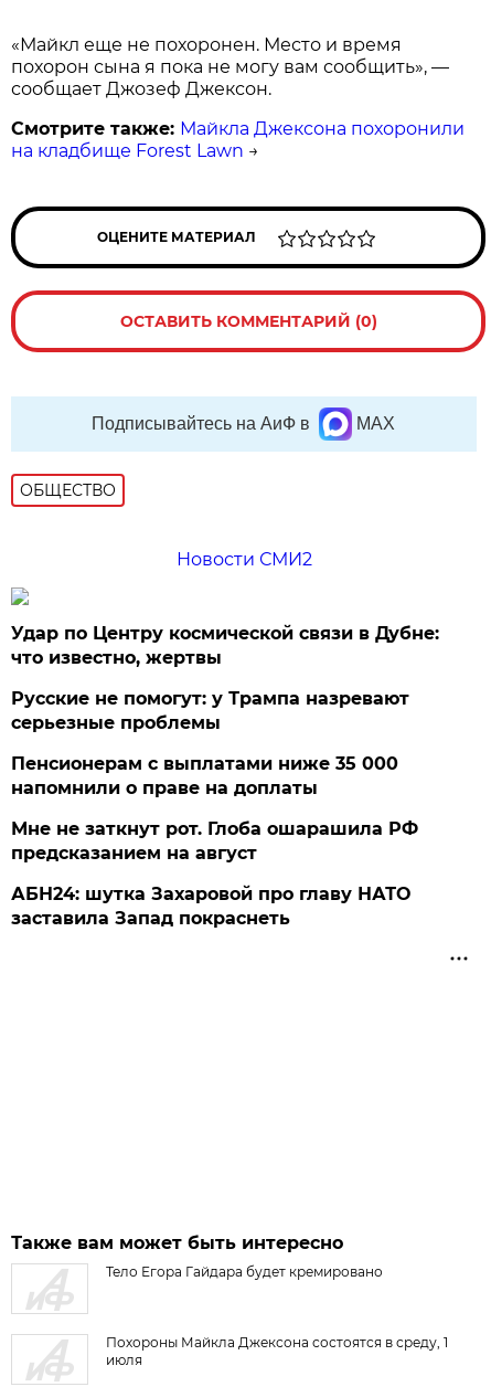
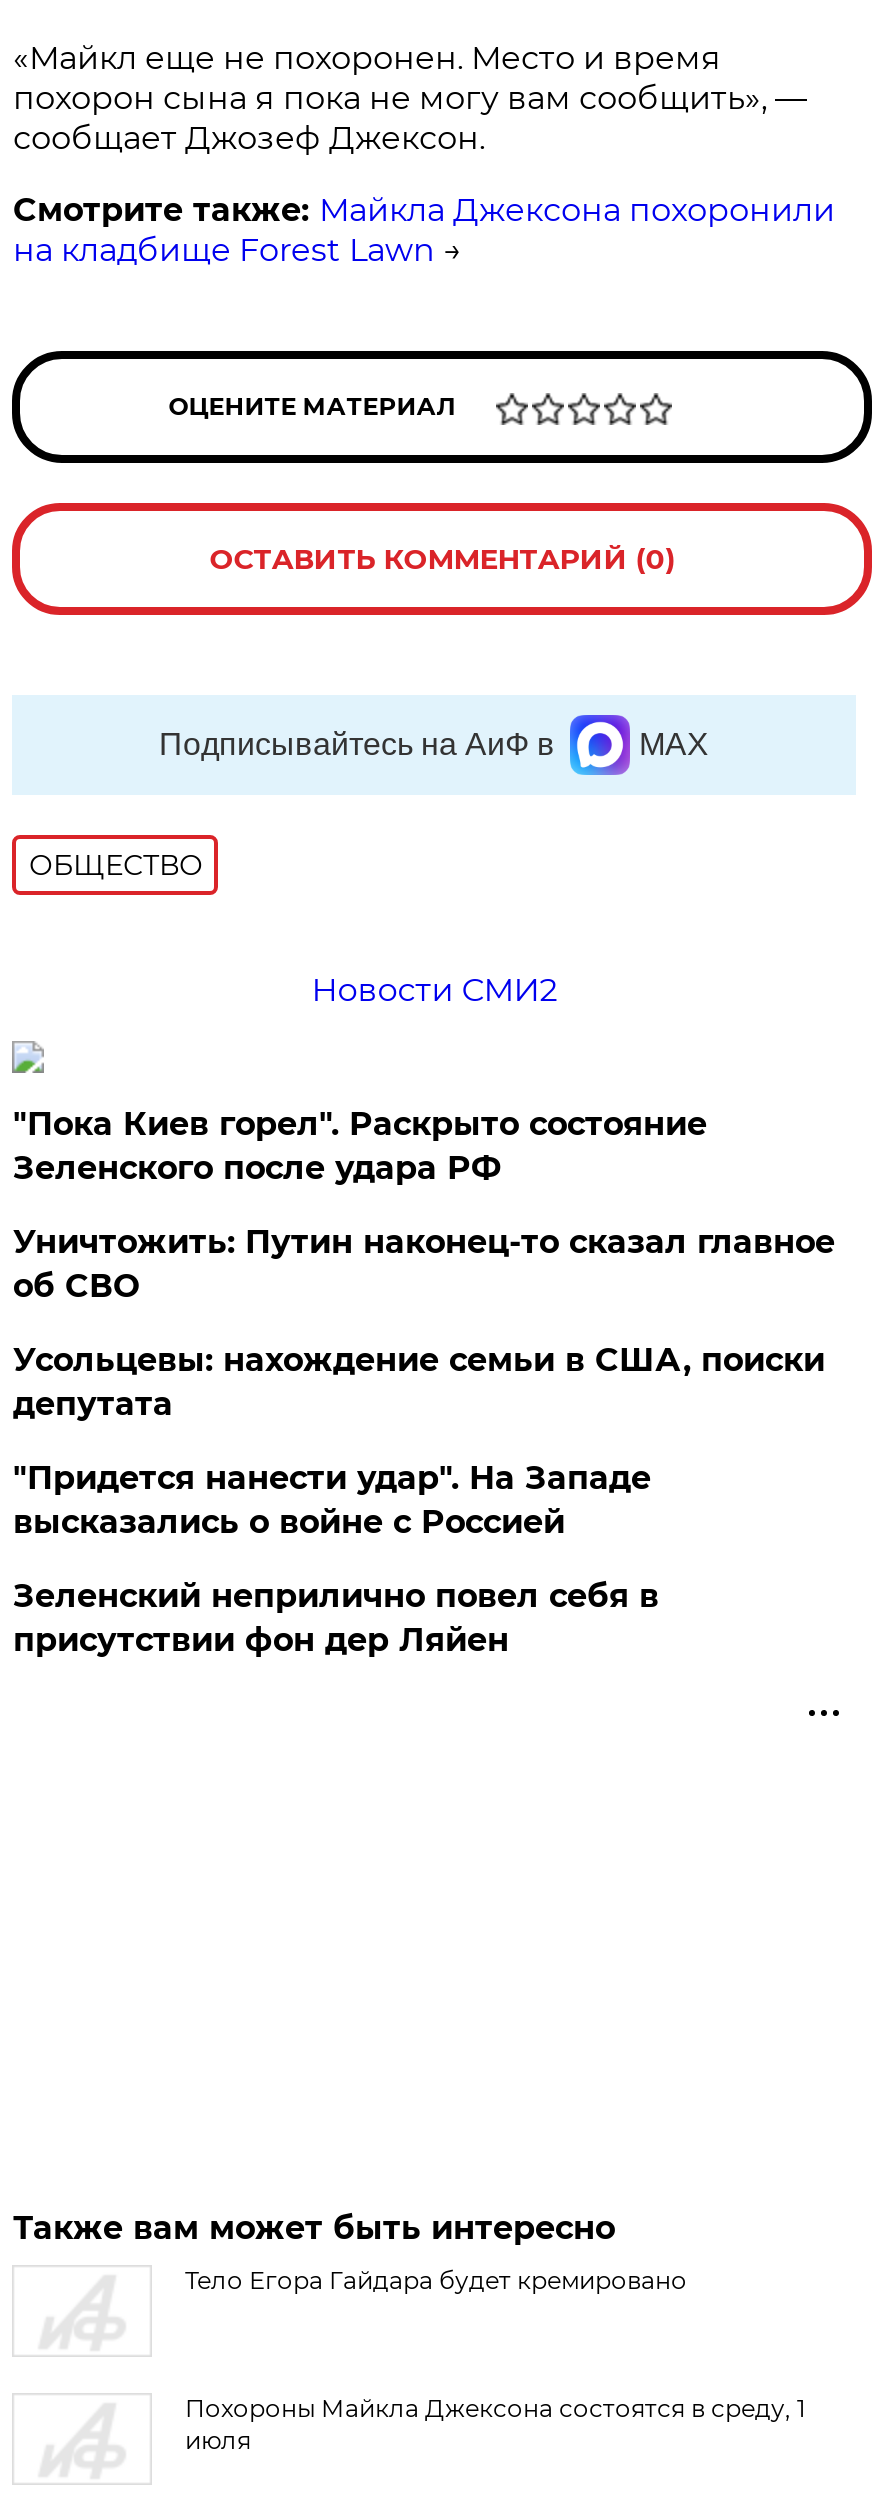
[11,623,440,668] Удар по Центру космической связи в Дубне: | что известно, жертвы -> [13,1105,707,1187] "Пока Киев горел". Раскрыто состояние | Зеленского после удара РФ
[11,688,410,733] Русские не помогут: у Трампа назревают | серьезные проблемы -> [13,1223,835,1305] Уничтожить: Путин наконец-то сказал главное | об СВО
[11,753,399,798] Пенсионерам с выплатами ниже 35 000 | напомнили о праве на доплаты -> [13,1341,825,1423] Усольцевы: нахождение семьи в США, поиски | депутата
[11,818,419,864] Мне не заткнут рот. Глоба ошарашила РФ | предсказанием на август -> [13,1459,651,1541] "Придется нанести удар". На Западе | высказались о войне с Россией
[11,883,411,929] АБН24: шутка Захаровой про главу НАТО | заставила Запад покраснеть -> [13,1577,659,1659] Зеленский неприлично повел cебя в | присутствии фон дер Ляйен

